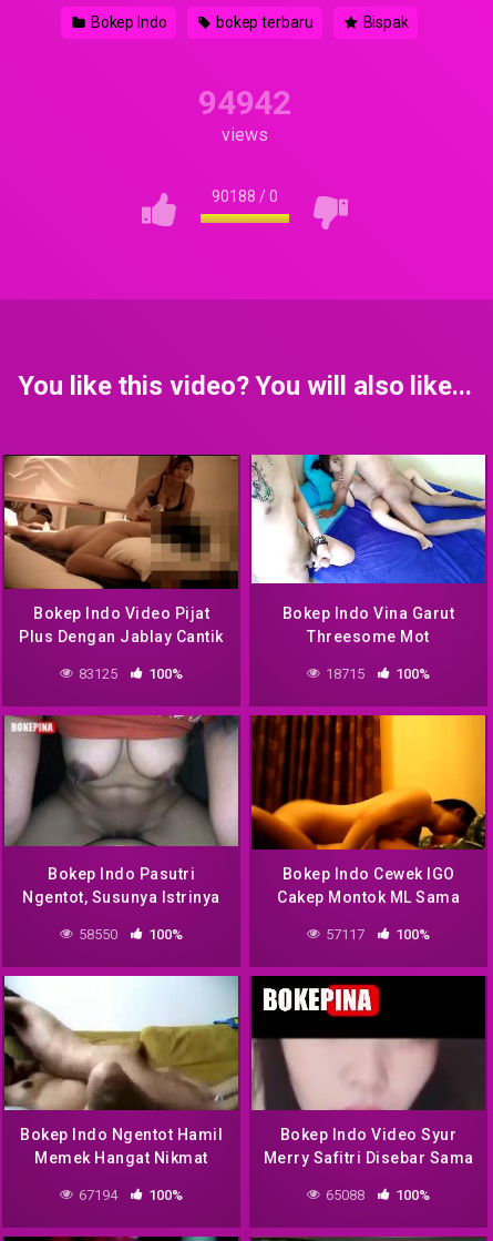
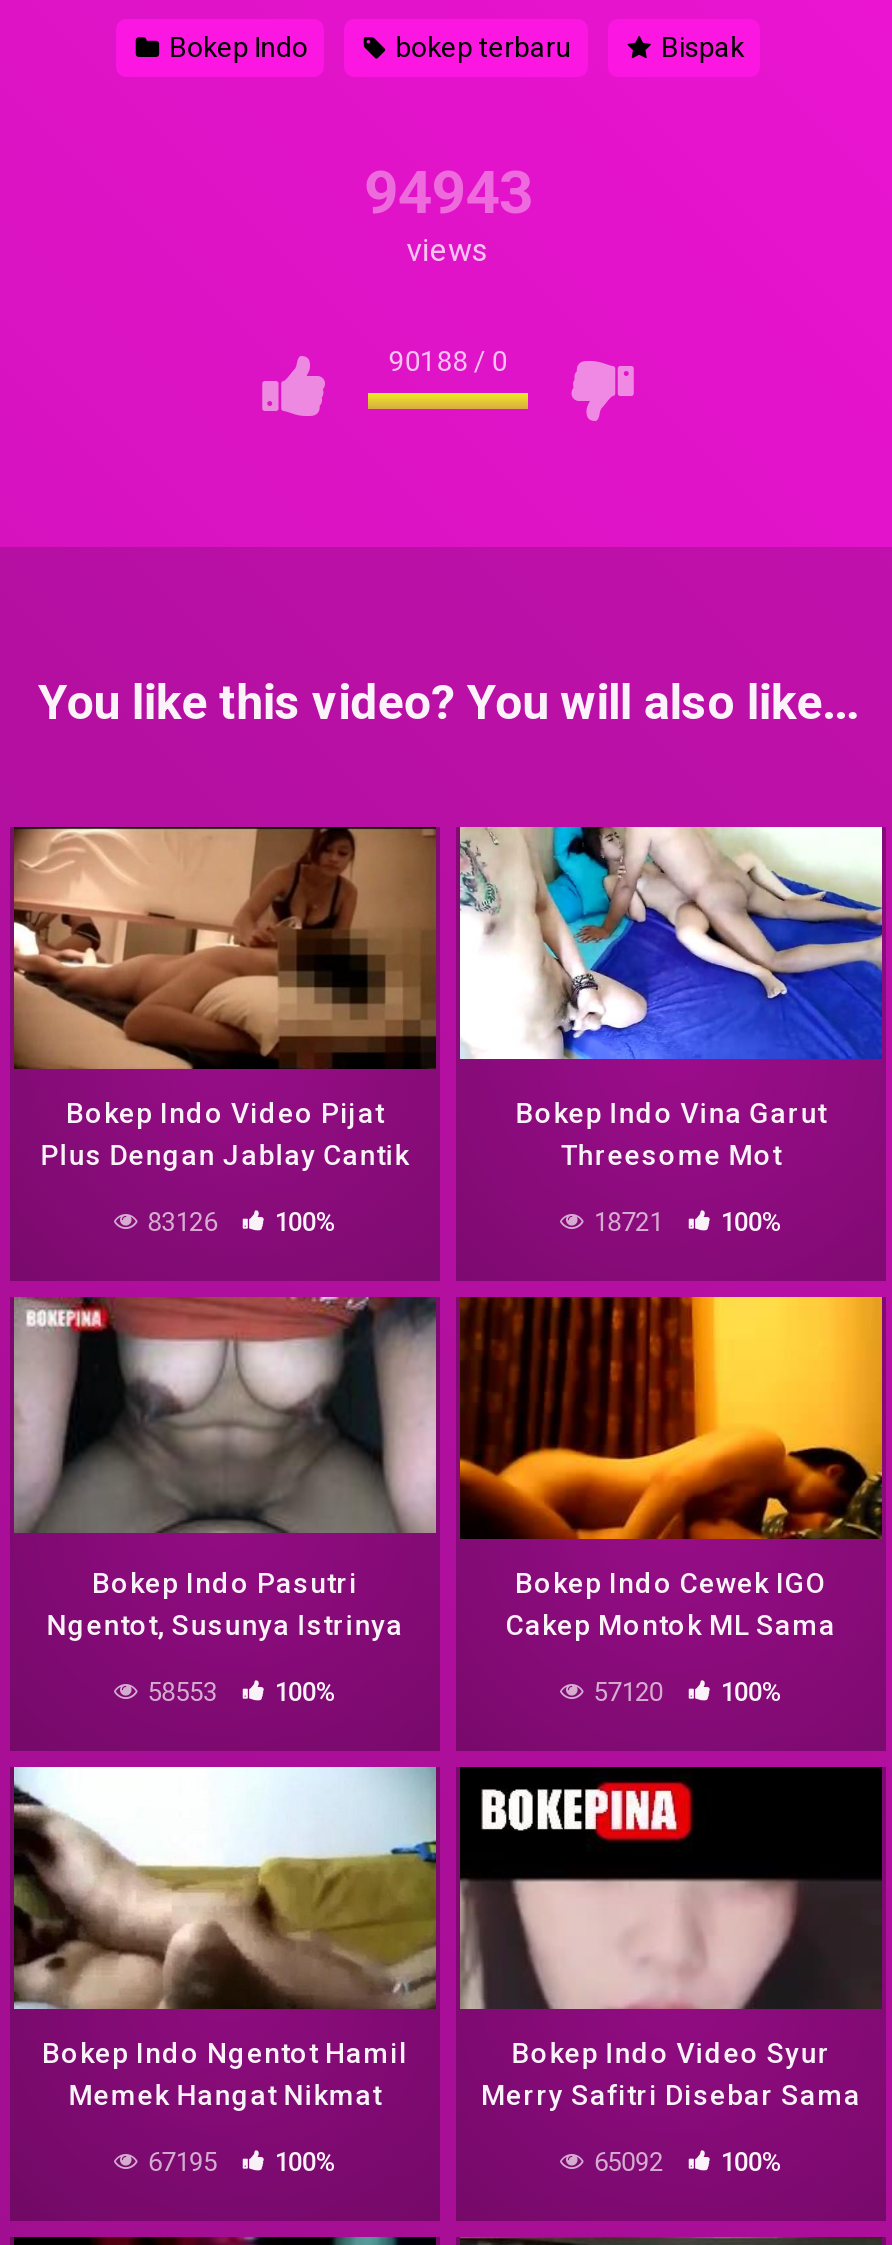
[198,83,292,122] 94942 -> [363,157,533,227] 94943
[75,666,183,682] 83125 100% -> [142,1207,336,1237] 83126 100%
[322,666,430,682] 18715 100% -> [588,1207,782,1237] 18721 100%
[75,926,183,943] 58550 100% -> [142,1678,336,1708] 58553 100%
[322,926,430,943] 57117 100% -> [588,1678,782,1708] 57120 100%
[75,1187,183,1204] 67194 100% -> [142,2148,336,2178] 67195 100%
[322,1187,430,1204] 65088 100% -> [588,2148,782,2178] 65092 100%

